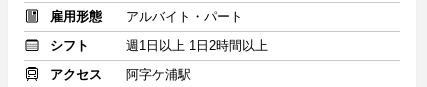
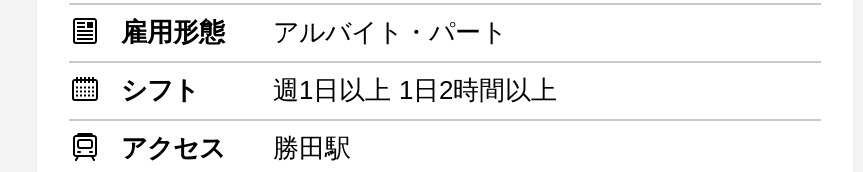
[126,67,191,82] 阿字ケ浦駅 -> [273,133,351,163] 勝田駅

